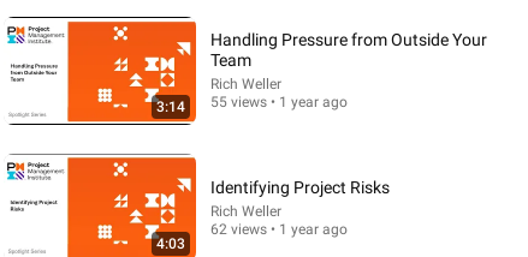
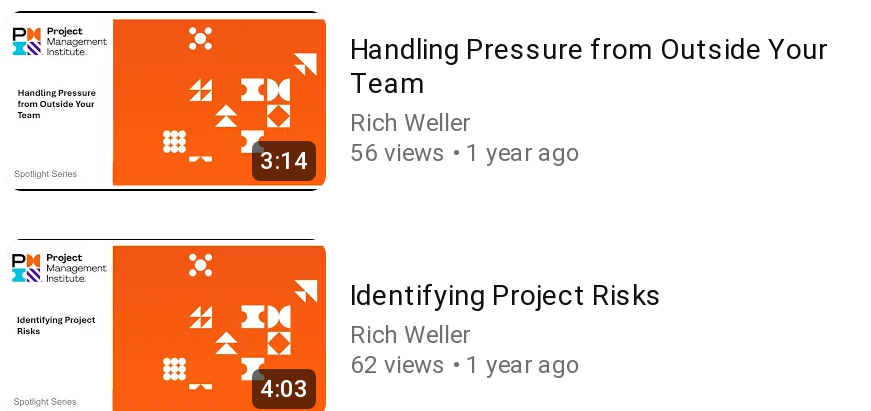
[210,94,348,110] 55 views • 1 year ago -> [350,139,580,167] 56 views • 1 year ago

